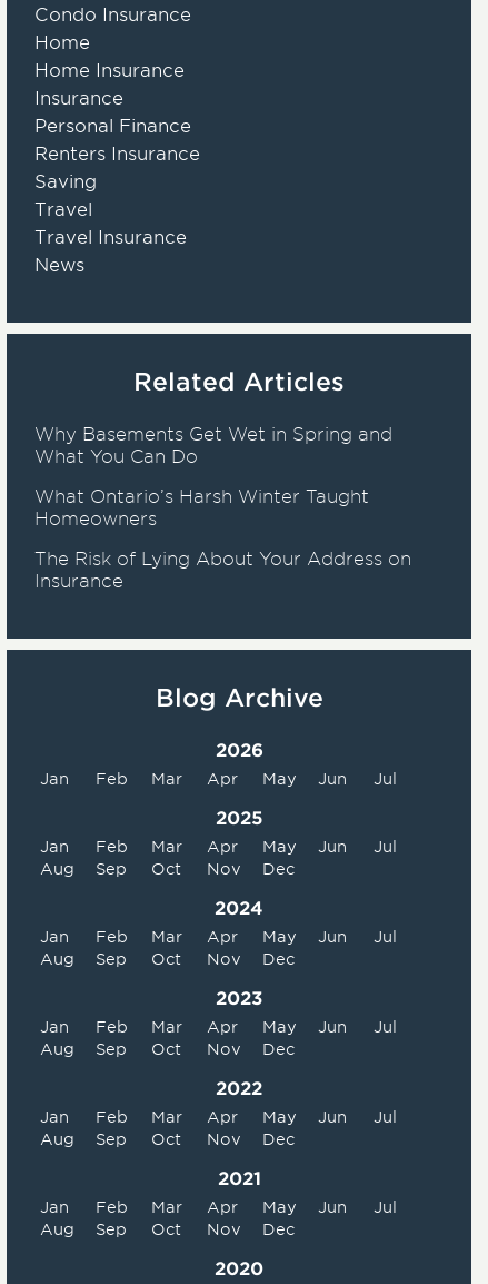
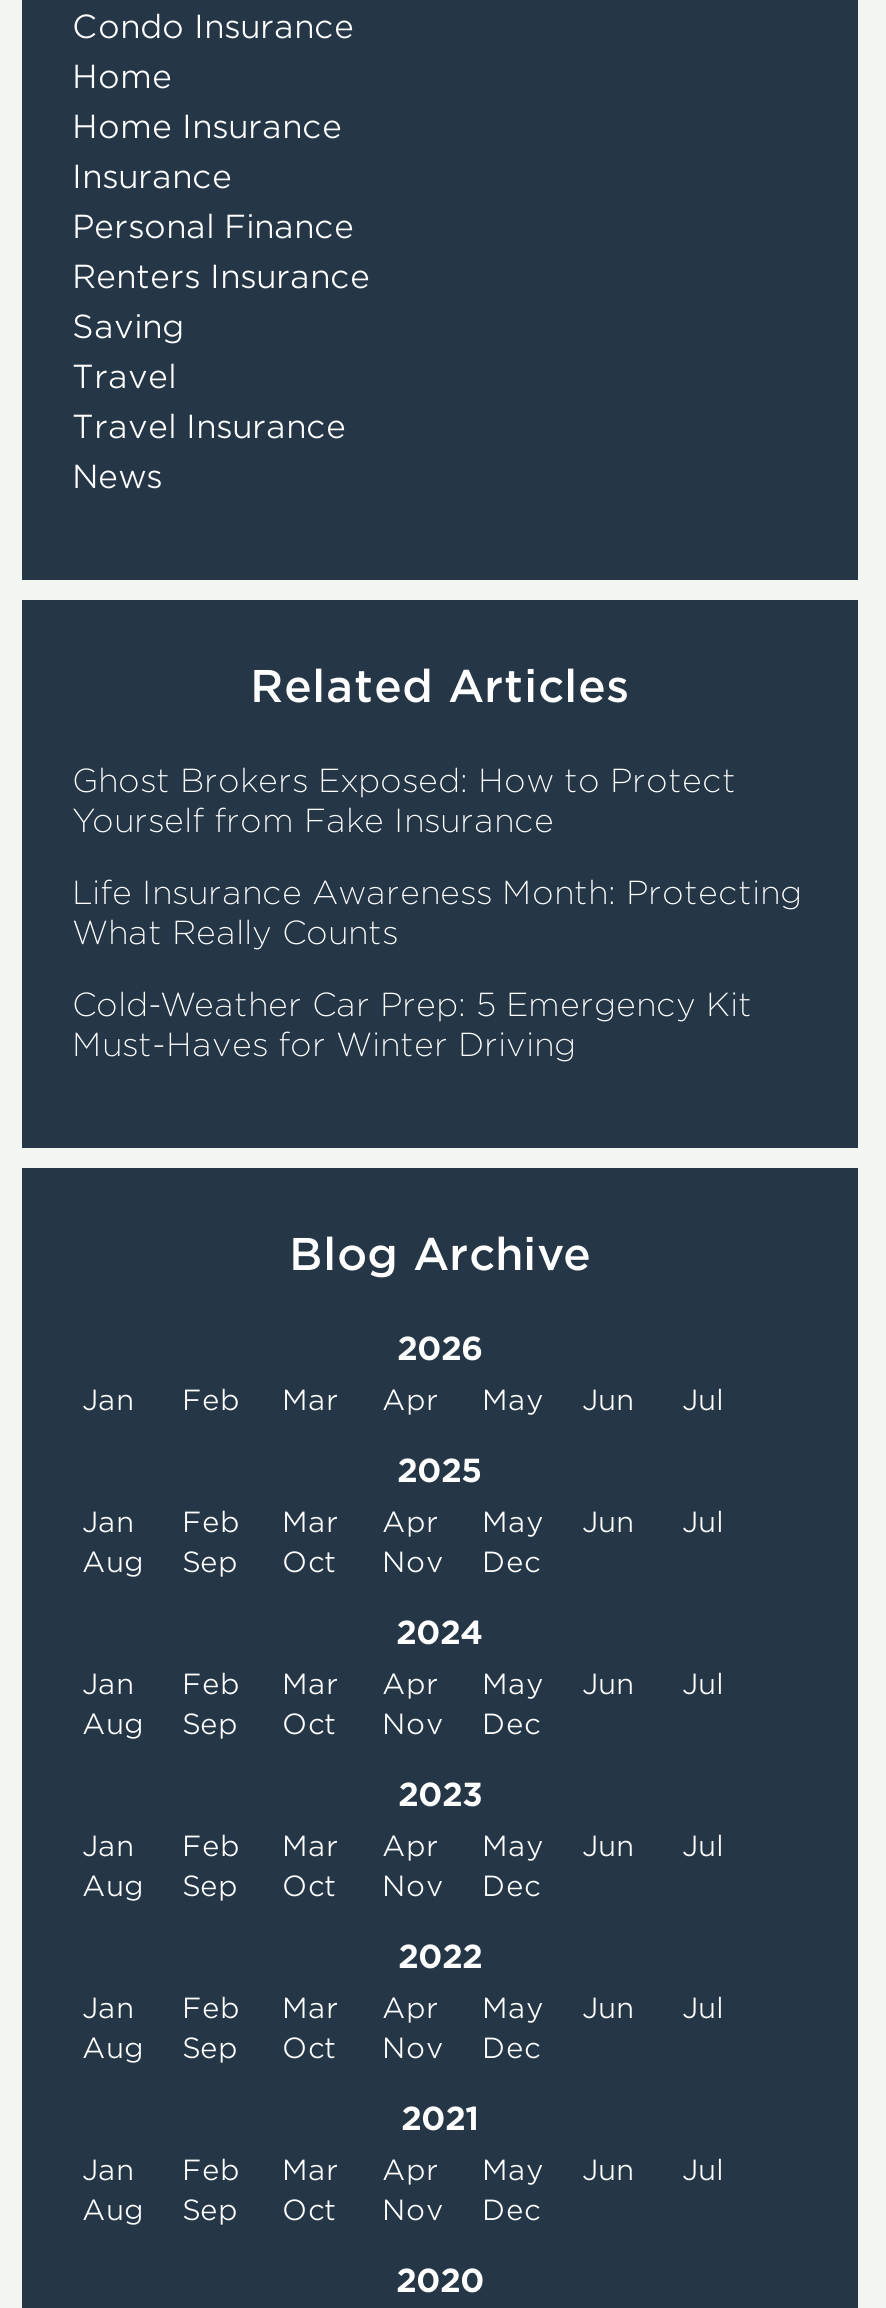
[34,424,392,467] Why Basements Get Wet in Spring and | What You Can Do -> [72,761,736,839] Ghost Brokers Exposed: How to Protect | Yourself from Fake Insurance
[34,486,369,529] What Ontario’s Harsh Winter Taught | Homeowners -> [72,873,802,951] Life Insurance Awareness Month: Protecting | What Really Counts
[34,548,411,592] The Risk of Lying About Your Address on | Insurance -> [72,985,752,1063] Cold-Weather Car Prep: 5 Emergency Kit | Must-Haves for Winter Driving

